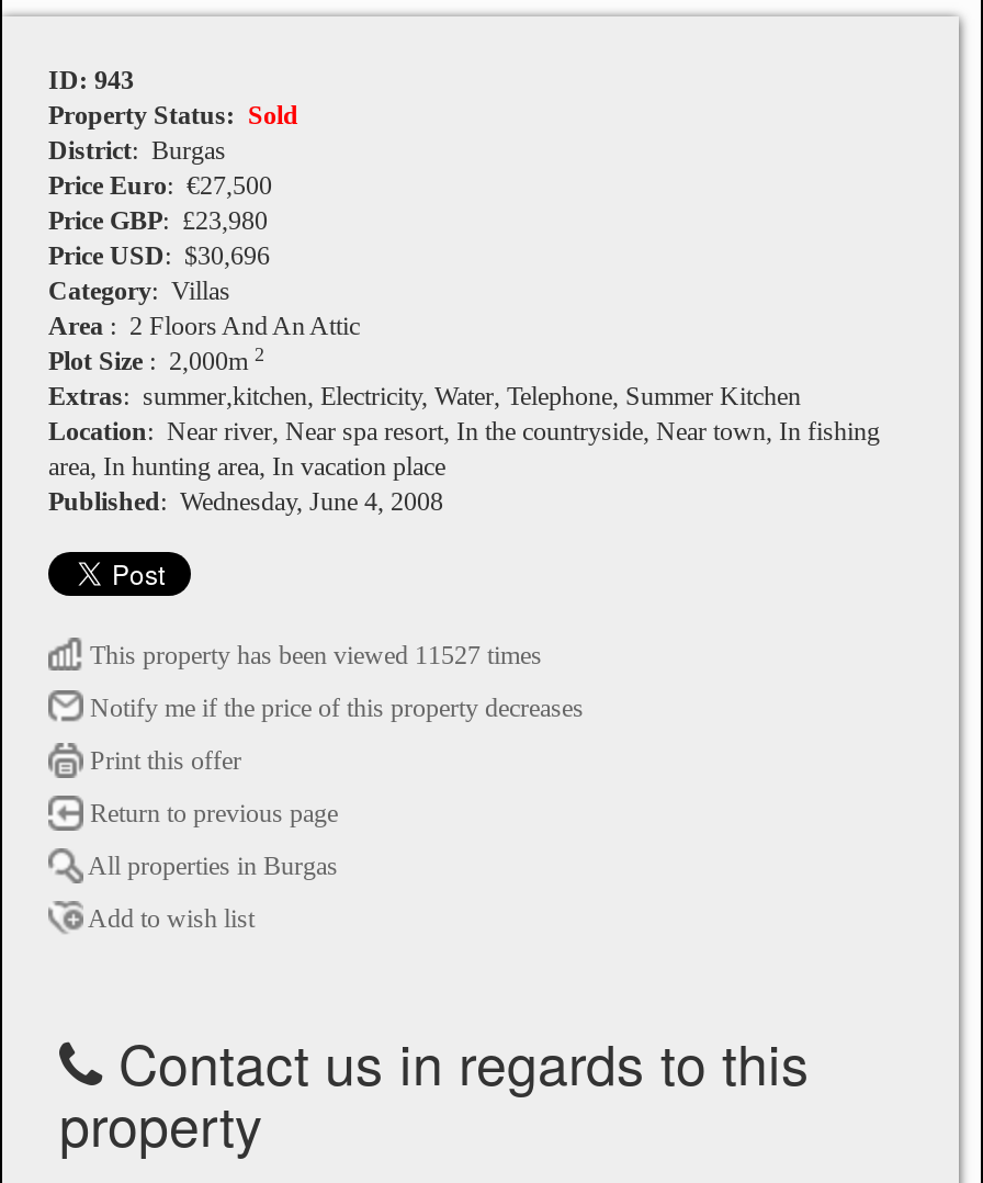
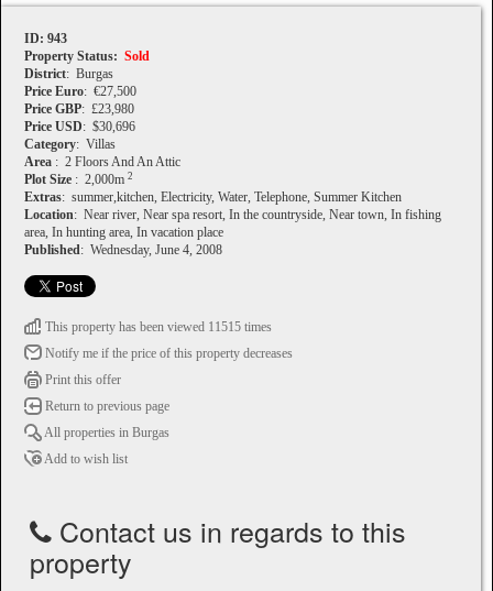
[83,640,542,671] This property has been viewed 11527 times -> [42,319,272,335] This property has been viewed 11515 times

